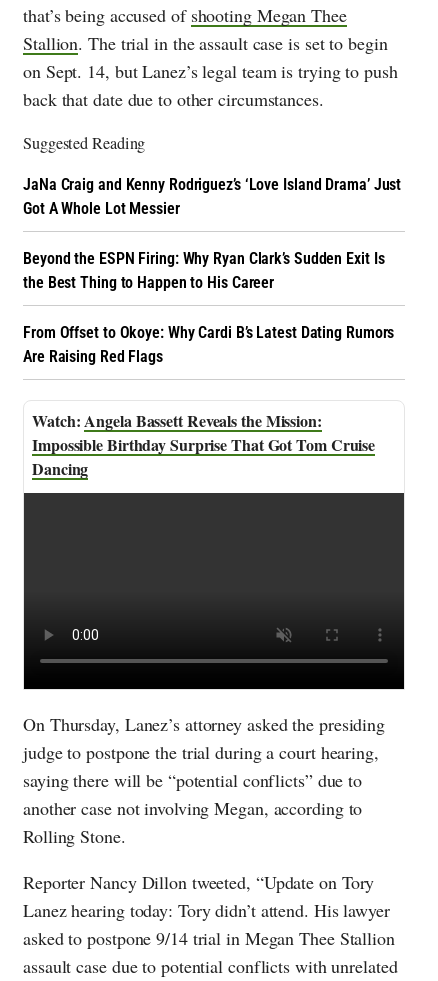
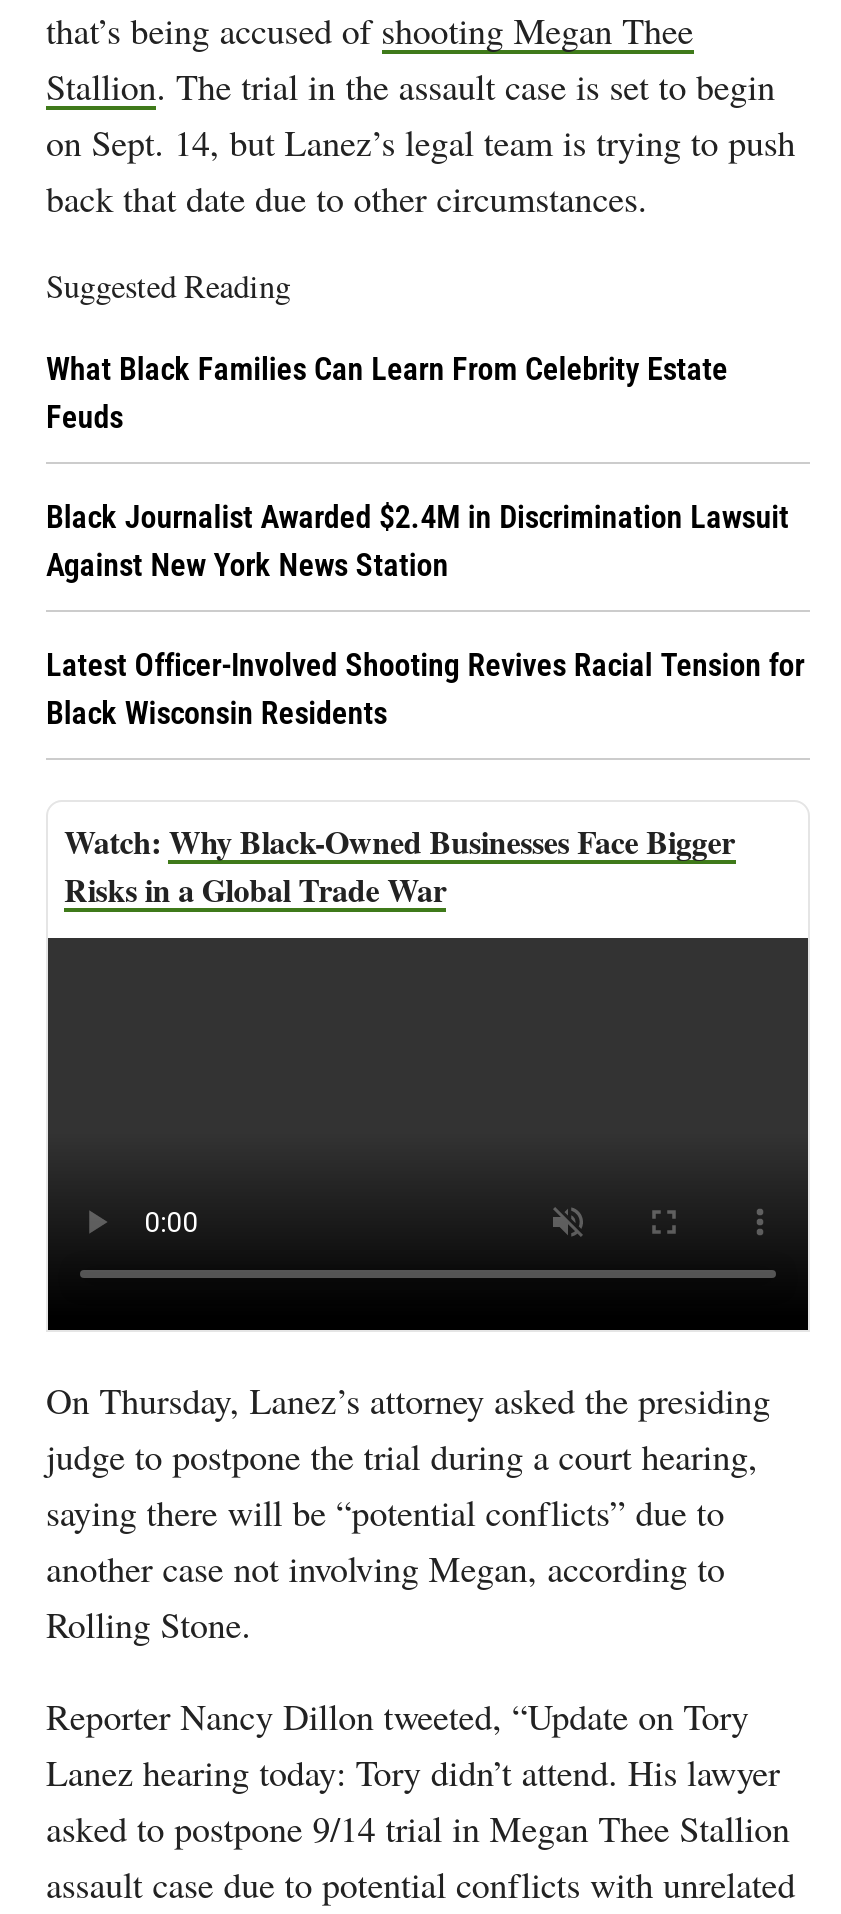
[23,175,401,218] JaNa Craig and Kenny Rodriguez’s ‘Love Island Drama’ Just | Got A Whole Lot Messier -> [46,350,728,436] What Black Families Can Learn From Celebrity Estate | Feuds
[23,249,384,292] Beyond the ESPN Firing: Why Ryan Clark’s Sudden Exit Is | the Best Thing to Happen to His Career -> [46,498,789,584] Black Journalist Awarded $2.4M in Discrimination Lawsuit | Against New York News Station
[23,323,394,366] From Offset to Okoye: Why Cardi B’s Latest Dating Rumors | Are Raising Red Flags -> [46,646,804,732] Latest Officer-Involved Shooting Revives Racial Tension for | Black Wisconsin Residents
[32,409,375,480] Angela Bassett Reveals the Mission: | Impossible Birthday Surprise That Got Tom Cruise | Dancing -> [64,818,735,912] Why Black-Owned Businesses Face Bigger | Risks in a Global Trade War

